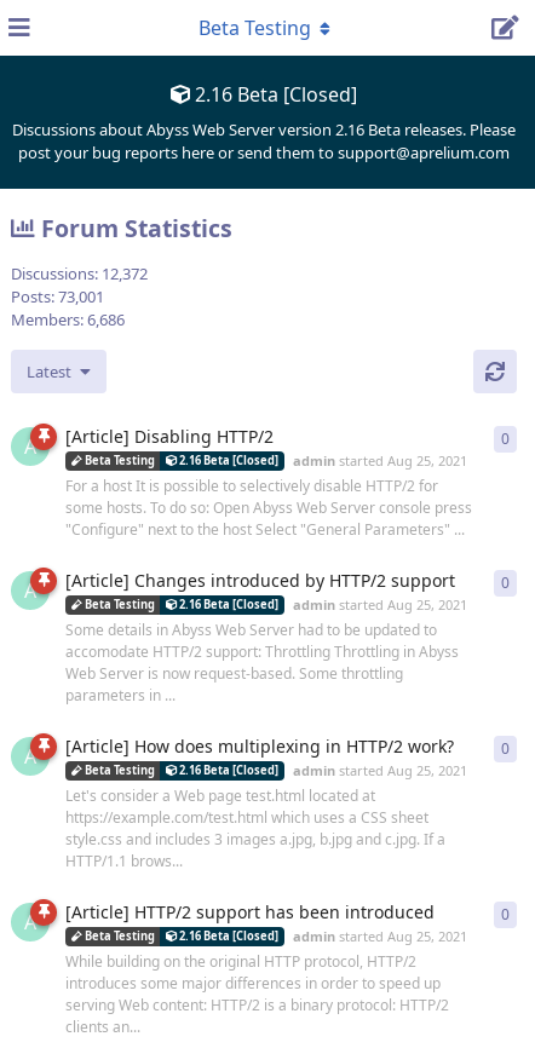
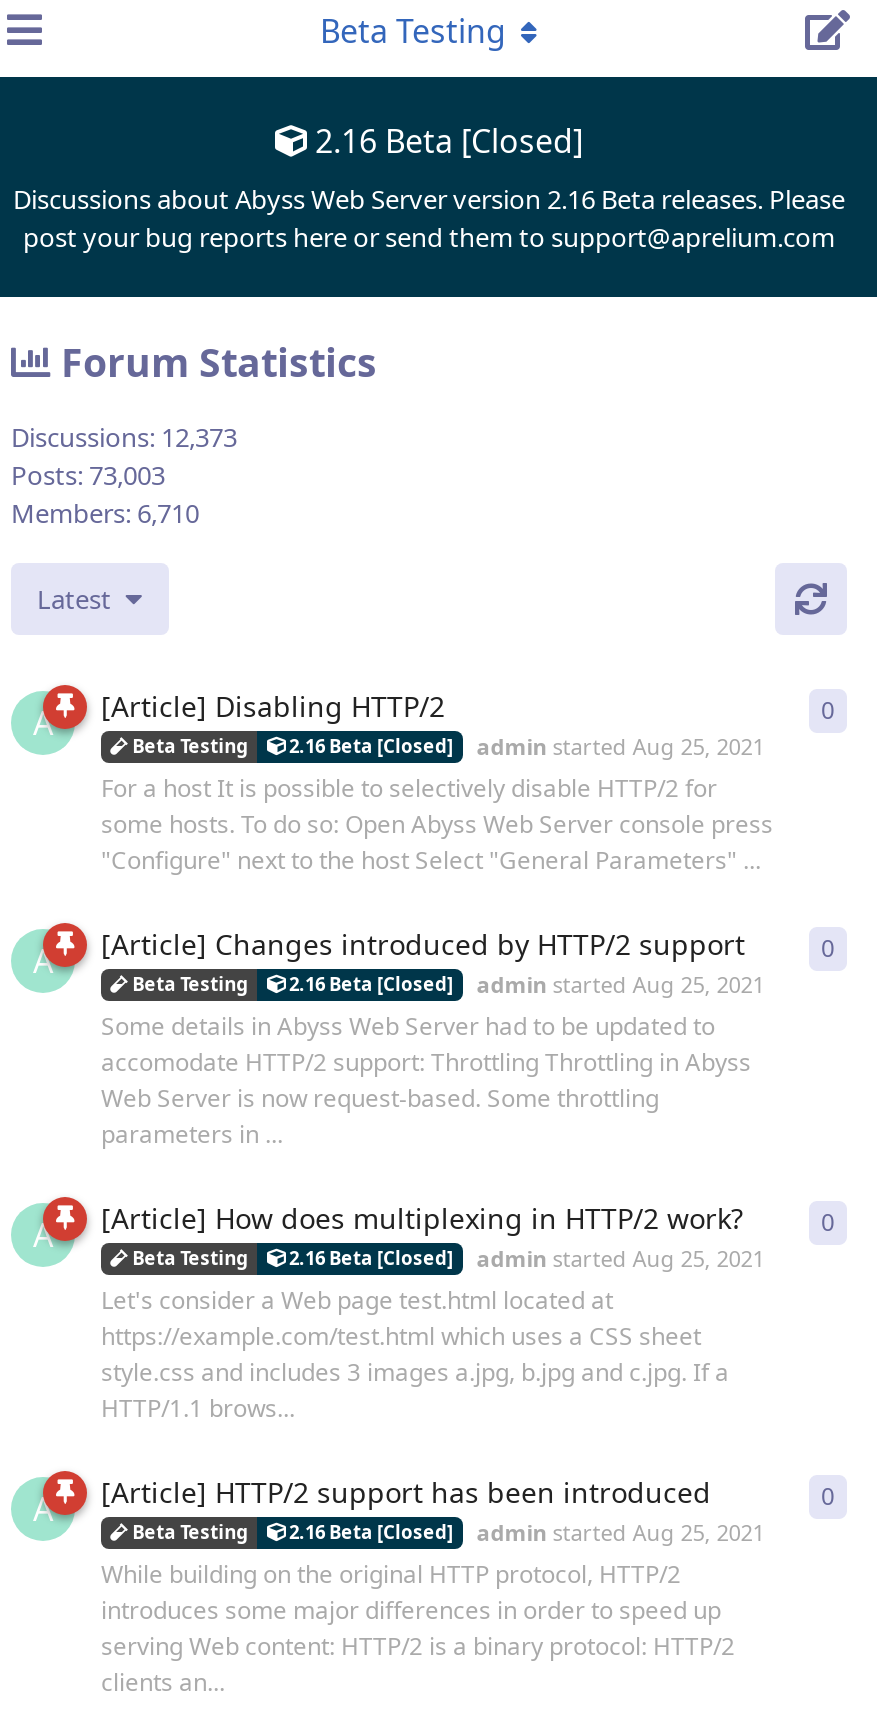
[11,263,148,285] Discussions: 12,372 -> [11,419,237,455] Discussions: 12,373
[11,286,104,308] Posts: 73,001 -> [11,457,165,493] Posts: 73,003
[11,309,125,331] Members: 6,686 -> [11,495,199,531] Members: 6,710

